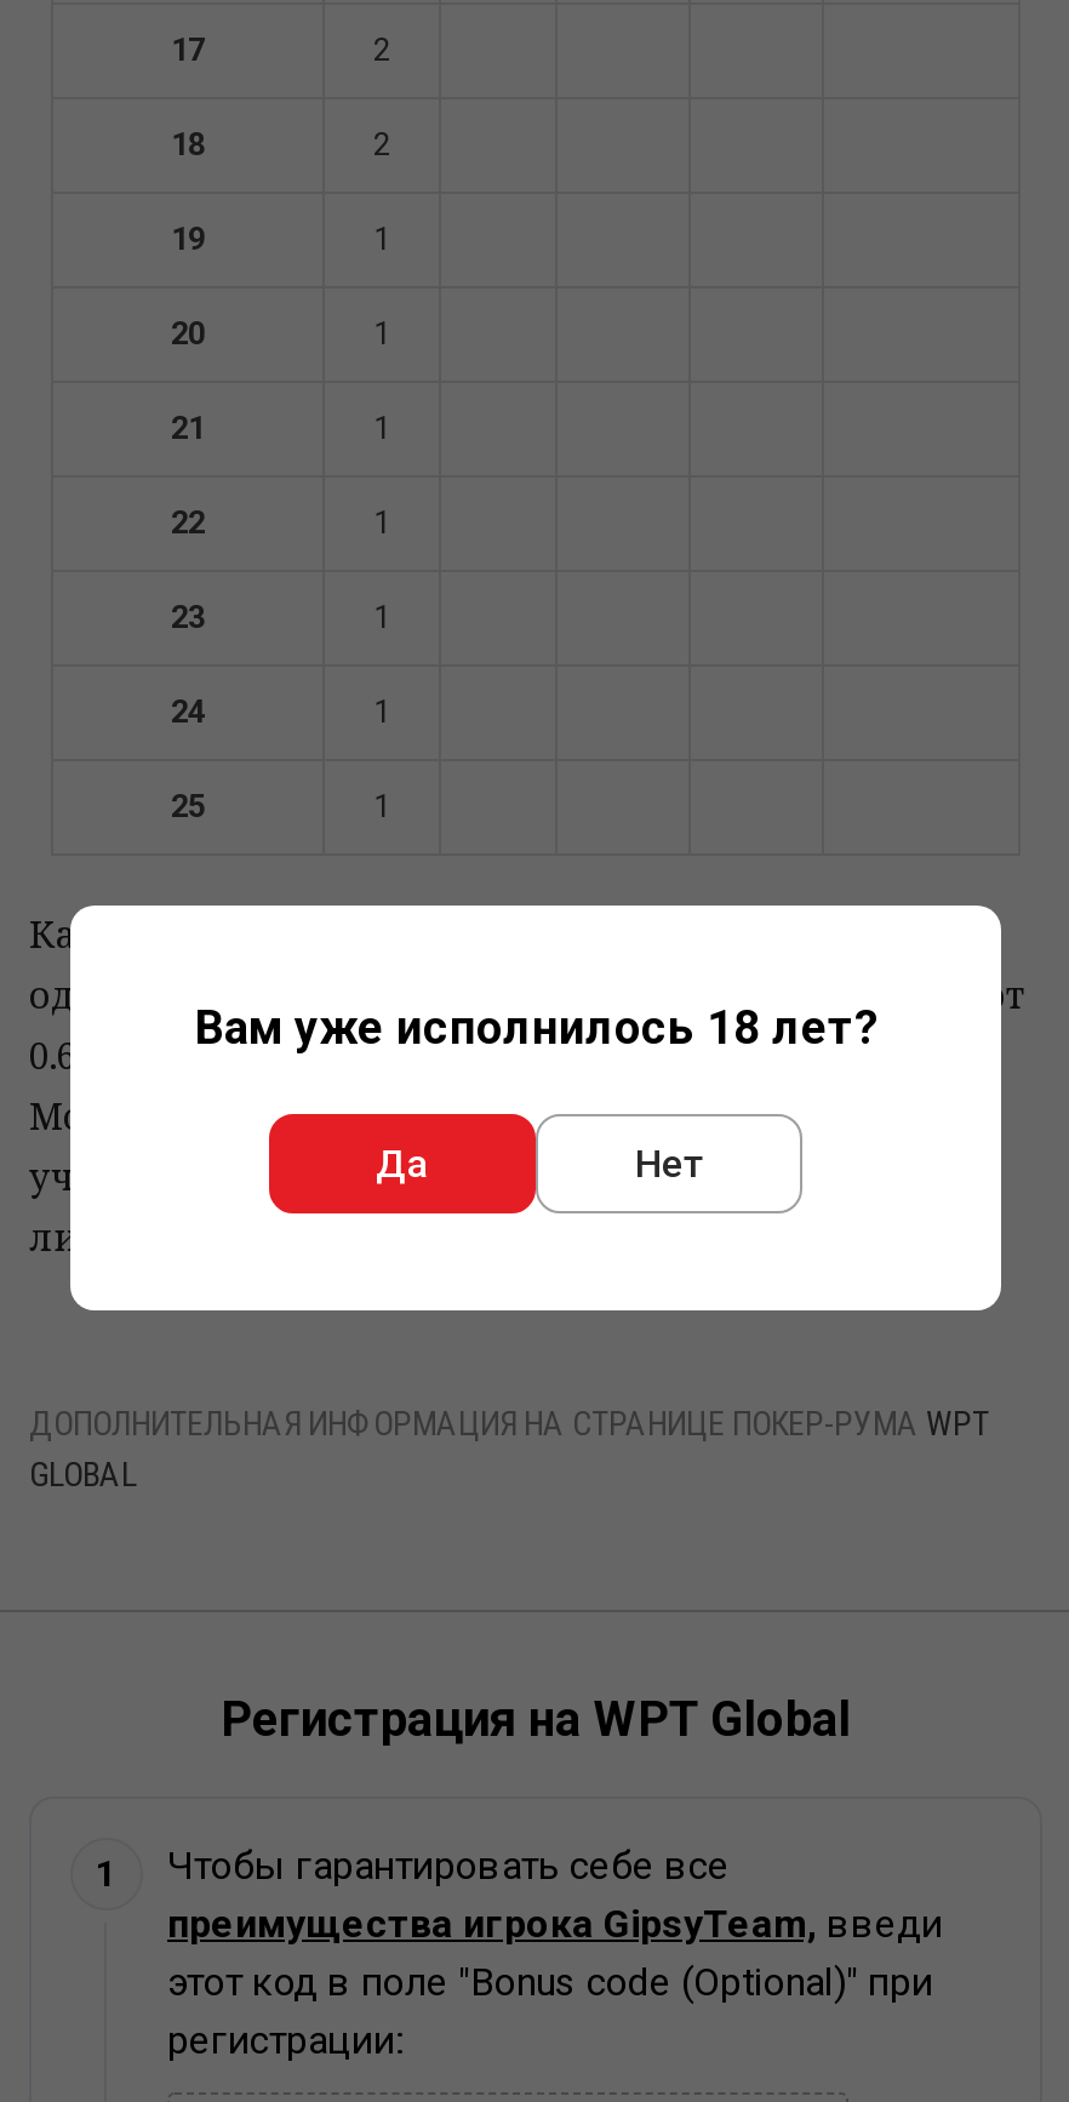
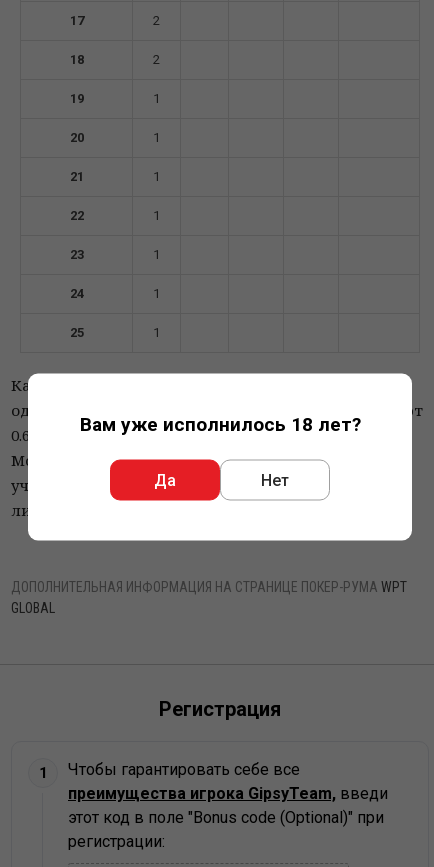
[221,1690,851,1748] Регистрация на WPT Global -> [159,697,281,721] Регистрация

